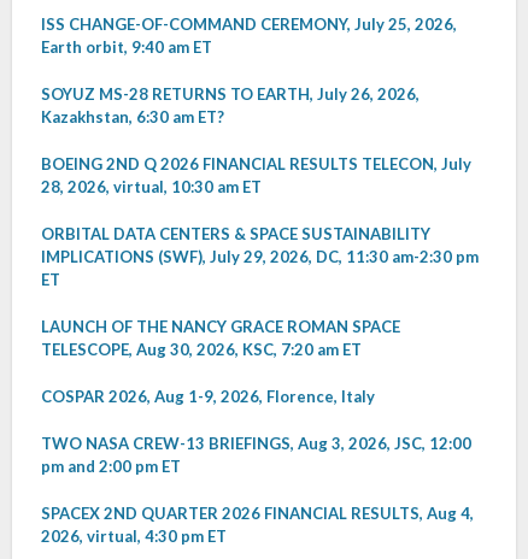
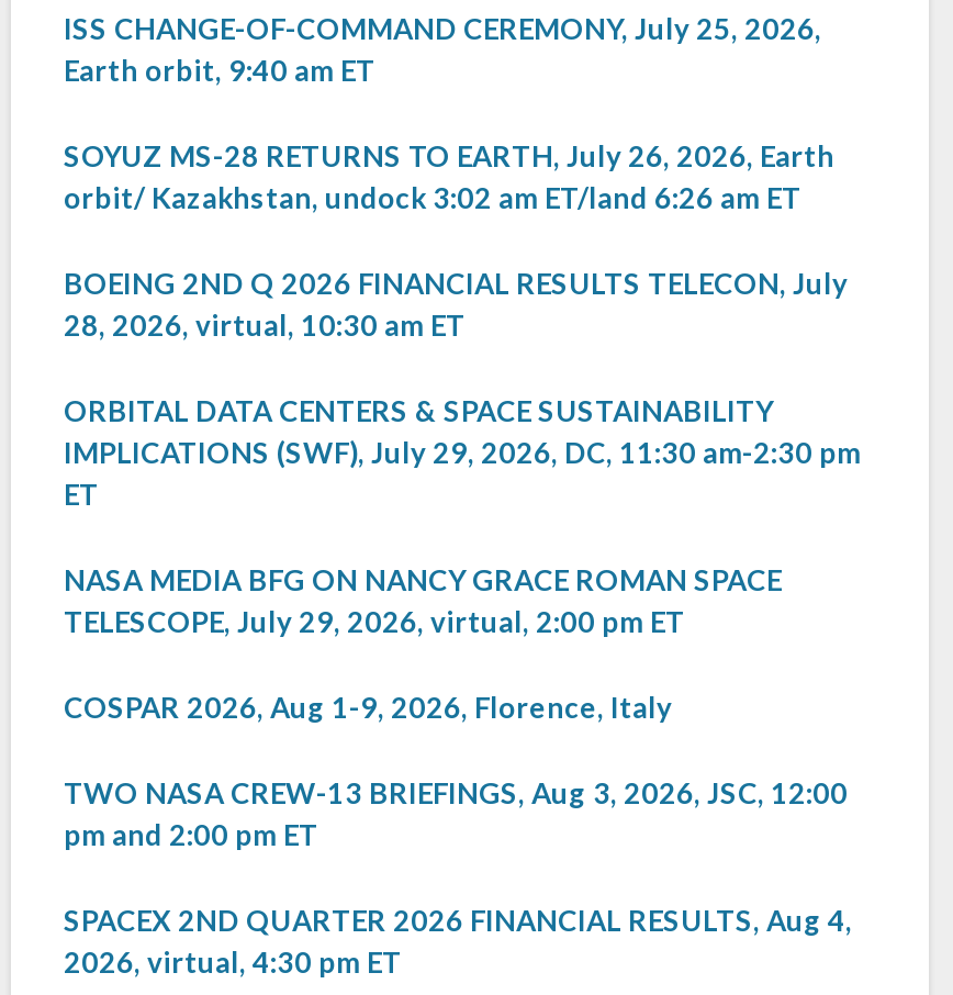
[41,84,420,126] SOYUZ MS-28 RETURNS TO EARTH, July 26, 2026, | Kazakhstan, 6:30 am ET? -> [64,137,834,214] SOYUZ MS-28 RETURNS TO EARTH, July 26, 2026, Earth | orbit/ Kazakhstan, undock 3:02 am ET/land 6:26 am ET
[41,316,400,359] LAUNCH OF THE NANCY GRACE ROMAN SPACE | TELESCOPE, Aug 30, 2026, KSC, 7:20 am ET -> [64,561,782,638] NASA MEDIA BFG ON NANCY GRACE ROMAN SPACE | TELESCOPE, July 29, 2026, virtual, 2:00 pm ET

